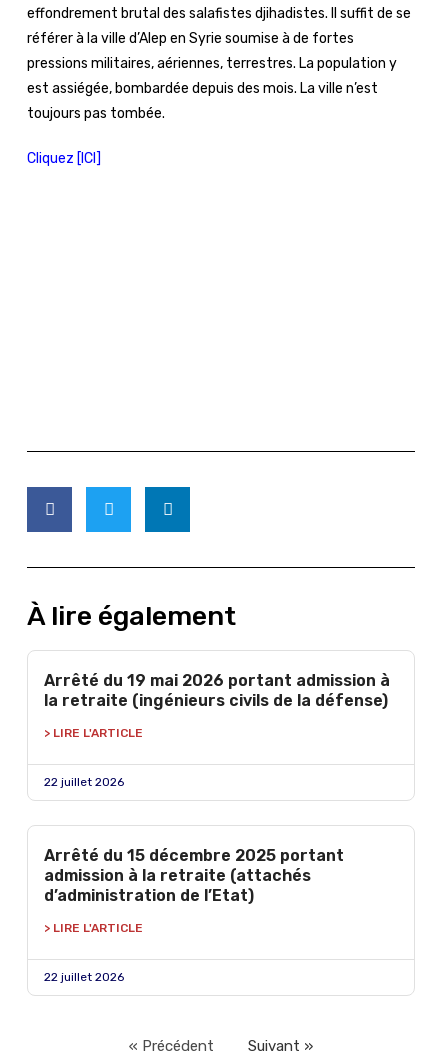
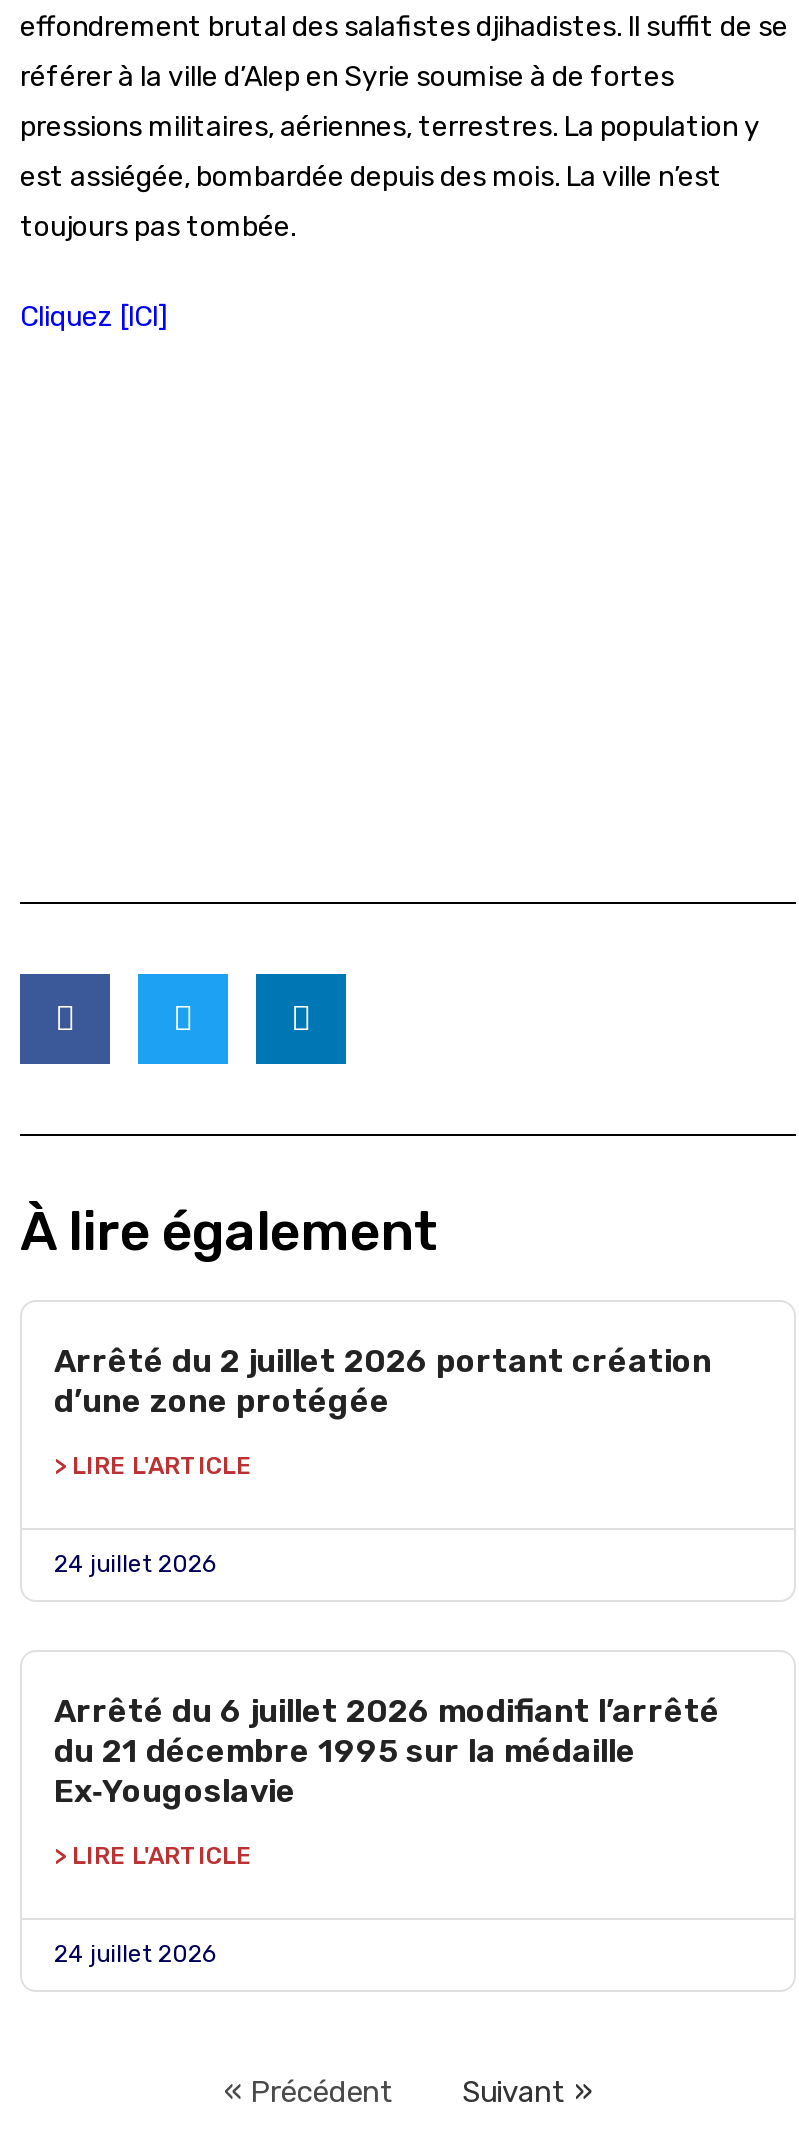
[44,671,390,710] Arrêté du 19 mai 2026 portant admission à | la retraite (ingénieurs civils de la défense) -> [54,1342,712,1420] Arrêté du 2 juillet 2026 portant création | d’une zone protégée
[44,775,124,789] 22 juillet 2026 -> [54,1550,216,1578] 24 juillet 2026
[44,846,344,905] Arrêté du 15 décembre 2025 portant | admission à la retraite (attachés | d’administration de l’Etat) -> [54,1692,720,1810] Arrêté du 6 juillet 2026 modifiant l’arrêté | du 21 décembre 1995 sur la médaille | Ex‑Yougoslavie
[44,970,124,984] 22 juillet 2026 -> [54,1940,216,1968] 24 juillet 2026

